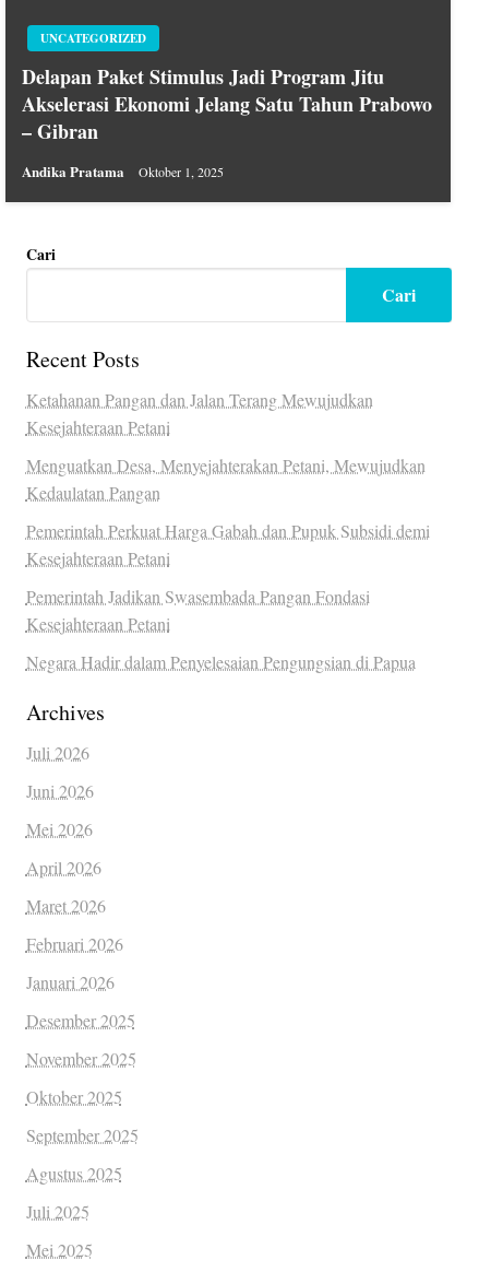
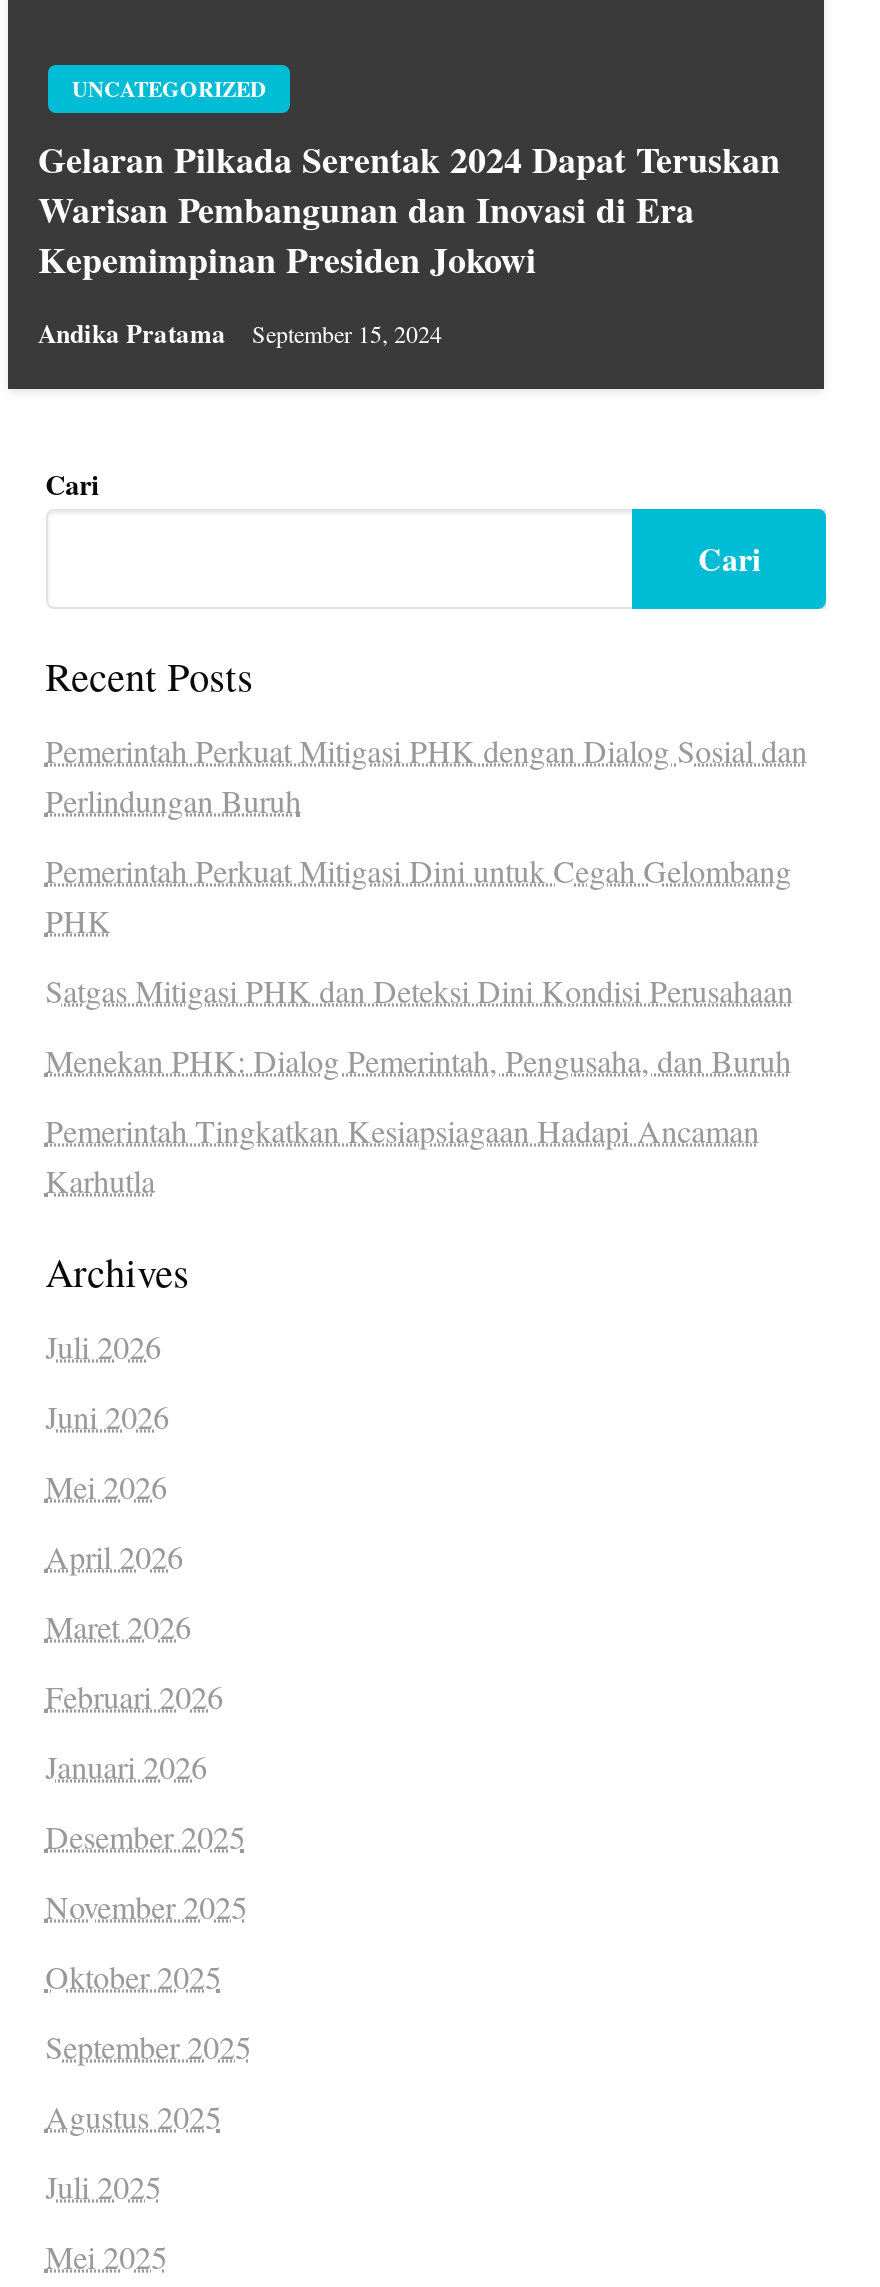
[22,62,432,145] Delapan Paket Stimulus Jadi Program Jitu | Akselerasi Ekonomi Jelang Satu Tahun Prabowo | – Gibran -> [38,133,780,285] Gelaran Pilkada Serentak 2024 Dapat Teruskan | Warisan Pembangunan dan Inovasi di Era | Kepemimpinan Presiden Jokowi
[22,161,224,182] Andika Pratama Oktober 1, 2025 -> [38,314,442,352] Andika Pratama September 15, 2024
[26,388,373,439] Ketahanan Pangan dan Jalan Terang Mewujudkan | Kesejahteraan Petani -> [45,730,807,822] Pemerintah Perkuat Mitigasi PHK dengan Dialog Sosial dan | Perlindungan Buruh
[26,454,425,504] Menguatkan Desa, Menyejahterakan Petani, Mewujudkan | Kedaulatan Pangan -> [45,850,791,942] Pemerintah Perkuat Mitigasi Dini untuk Cegah Gelombang | PHK
[26,519,430,570] Pemerintah Perkuat Harga Gabah dan Pupuk Subsidi demi | Kesejahteraan Petani -> [45,970,793,1012] Satgas Mitigasi PHK dan Deteksi Dini Kondisi Perusahaan
[26,585,370,635] Pemerintah Jadikan Swasembada Pangan Fondasi | Kesejahteraan Petani -> [45,1040,791,1082] Menekan PHK: Dialog Pemerintah, Pengusaha, dan Buruh
[26,651,415,673] Negara Hadir dalam Penyelesaian Pengungsian di Papua -> [45,1110,759,1202] Pemerintah Tingkatkan Kesiapsiagaan Hadapi Ancaman | Karhutla

